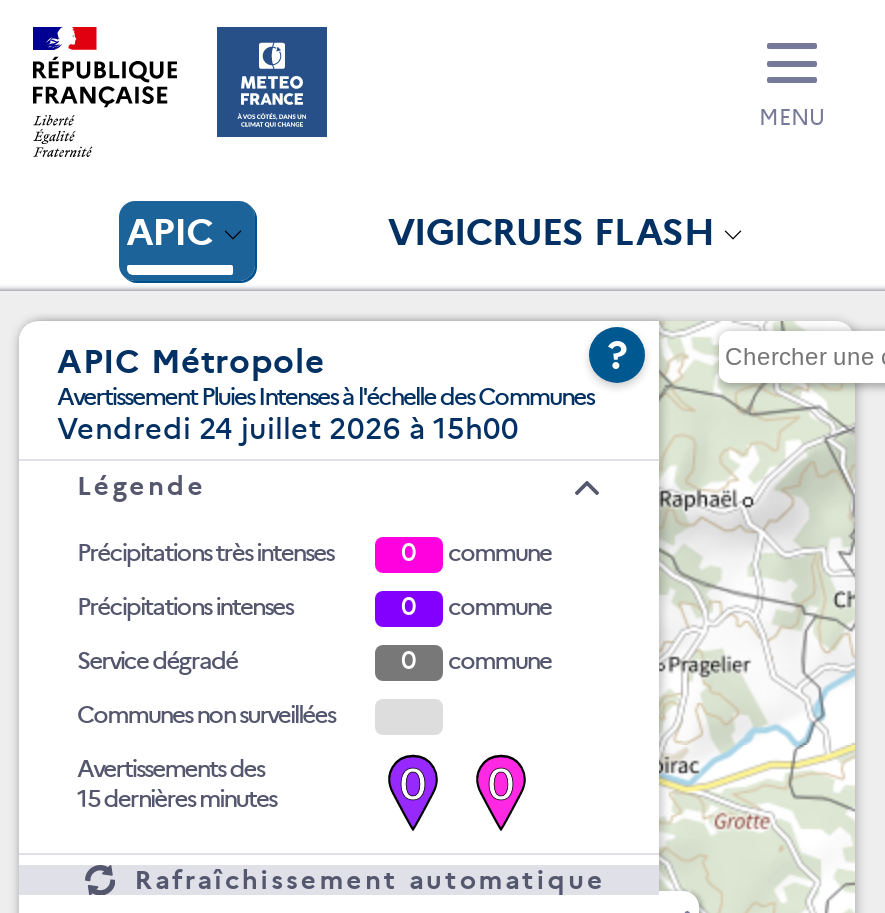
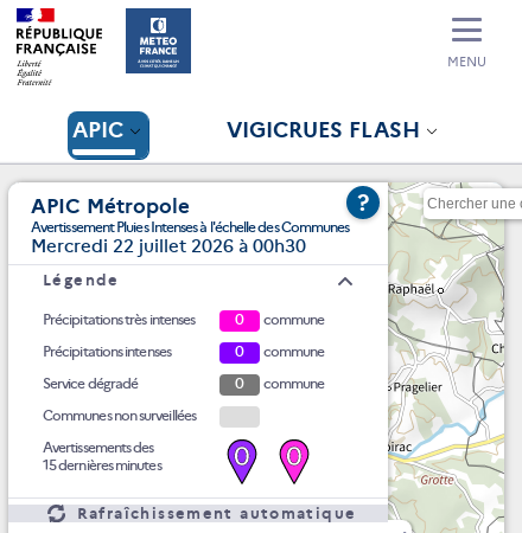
[57,411,519,447] Vendredi 24 juillet 2026 à 15h00 -> [31,236,306,257] Mercredi 22 juillet 2026 à 00h30

